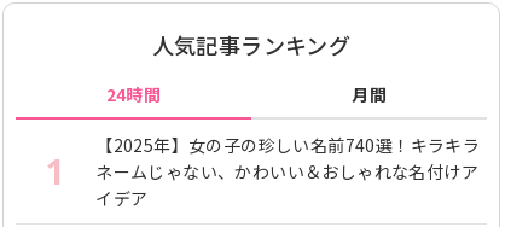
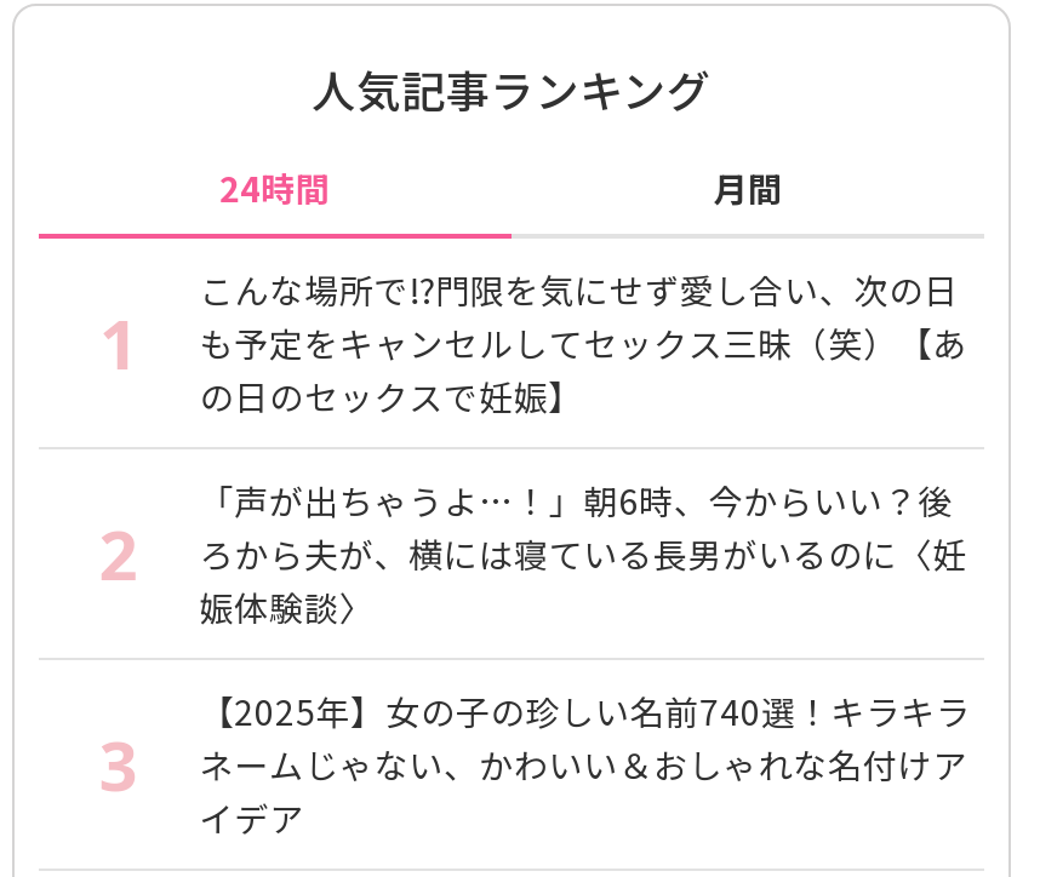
none -> [99,266,968,600] こんな場所で!?門限を気にせず愛し合い、次の日 | も予定をキャンセルしてセックス三昧（笑）【あ | の日のセックスで妊娠】 | 2
none -> [99,477,968,811] 「声が出ちゃうよ…！」朝6時、今からいい？後 | ろから夫が、横には寝ている長男がいるのに〈妊 | 娠体験談〉 | 3

